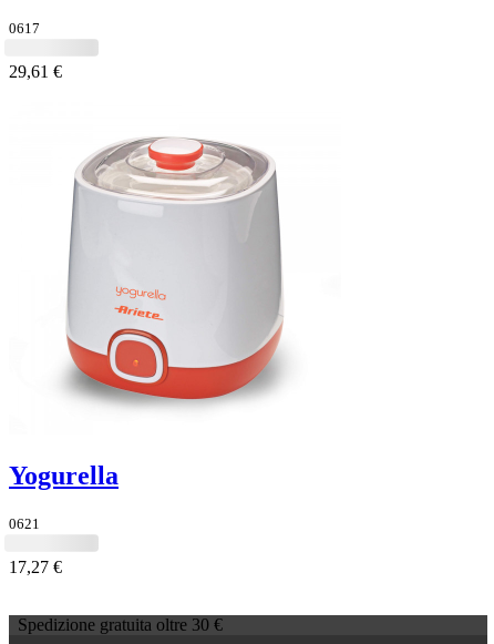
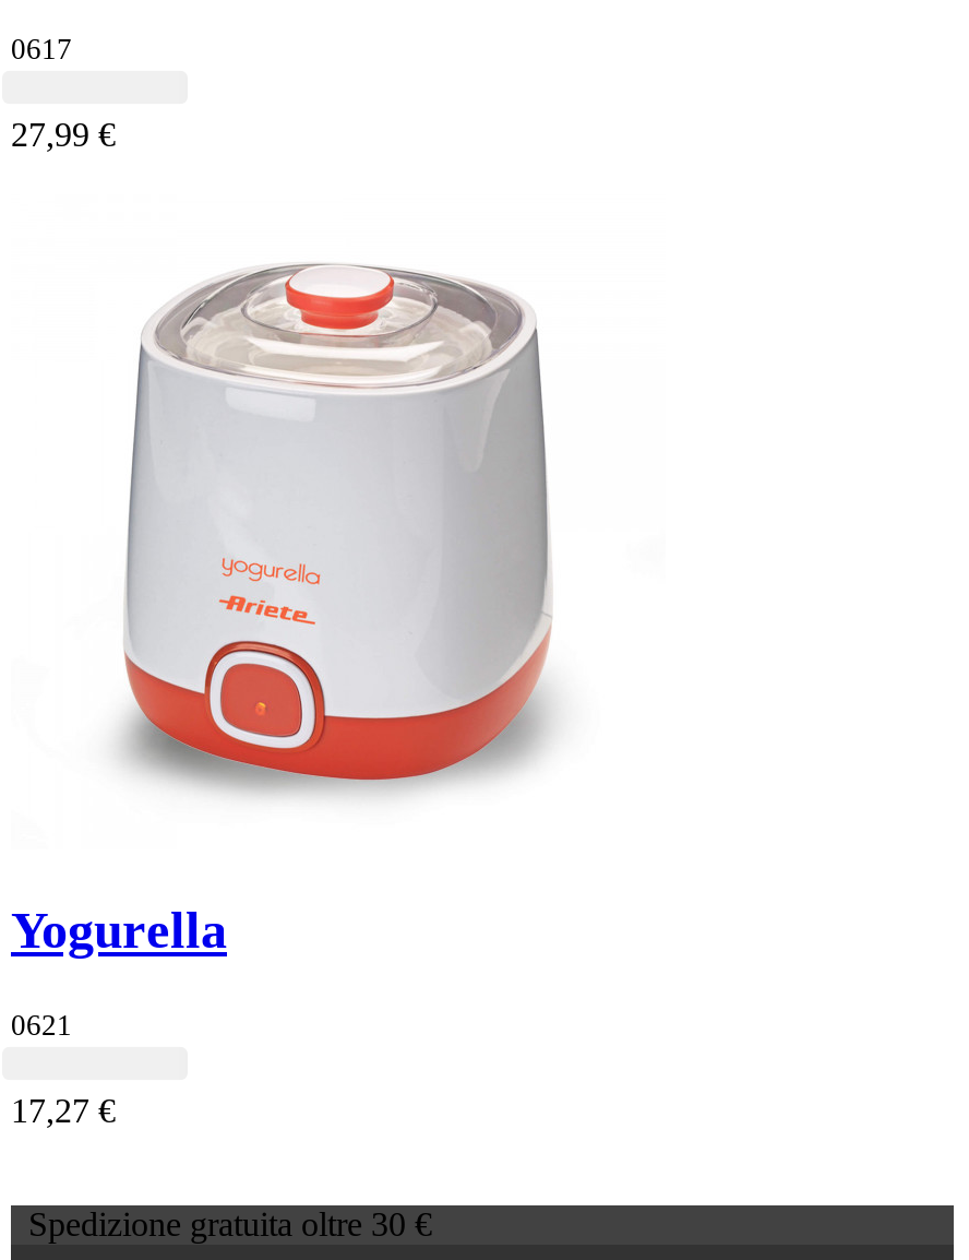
[9,62,62,81] 29,61 € -> [11,116,116,154] 27,99 €

